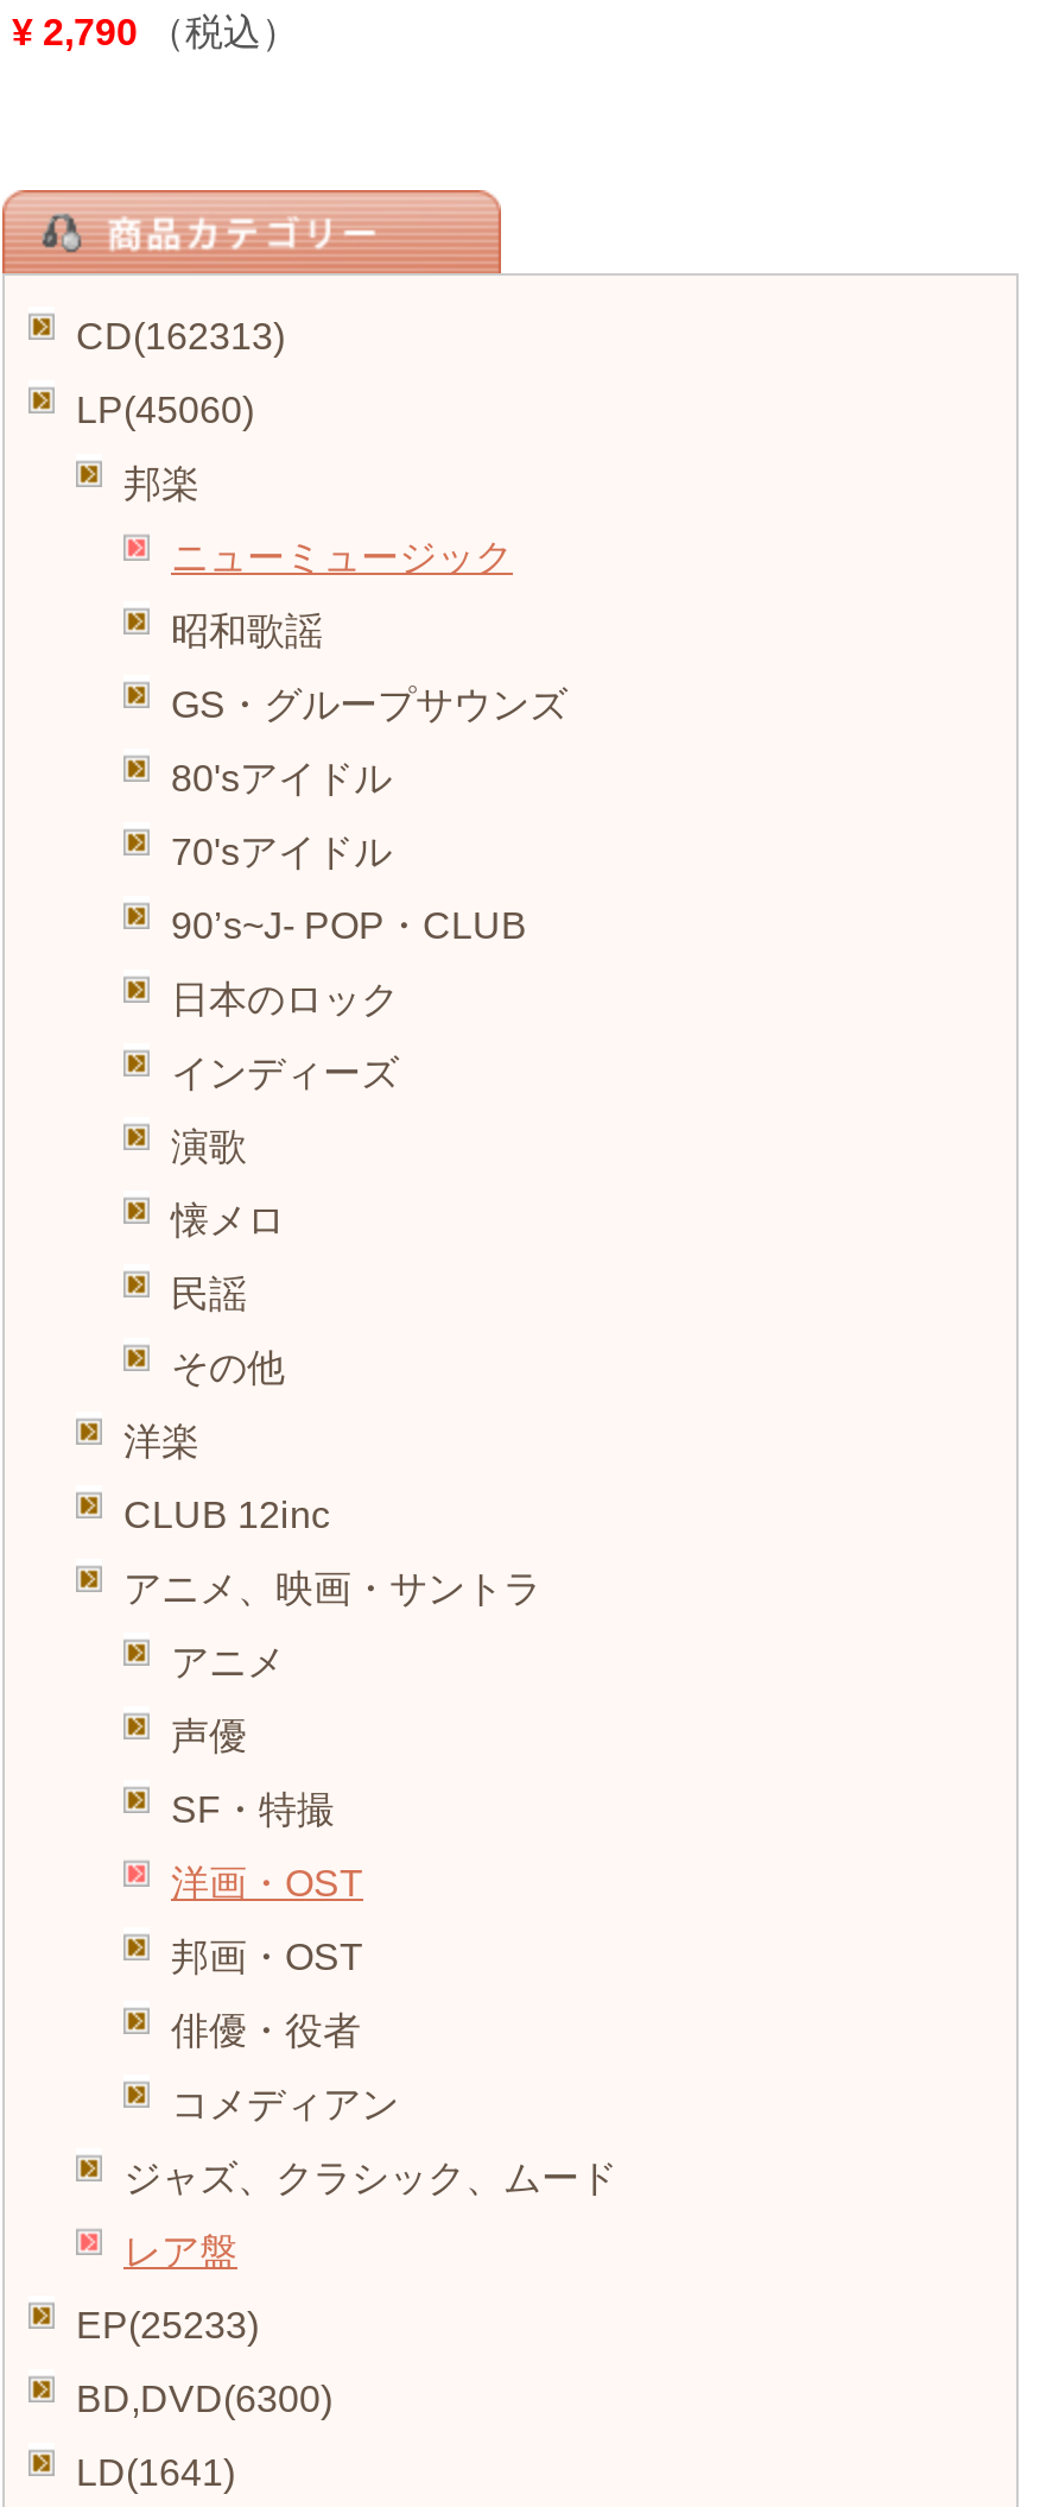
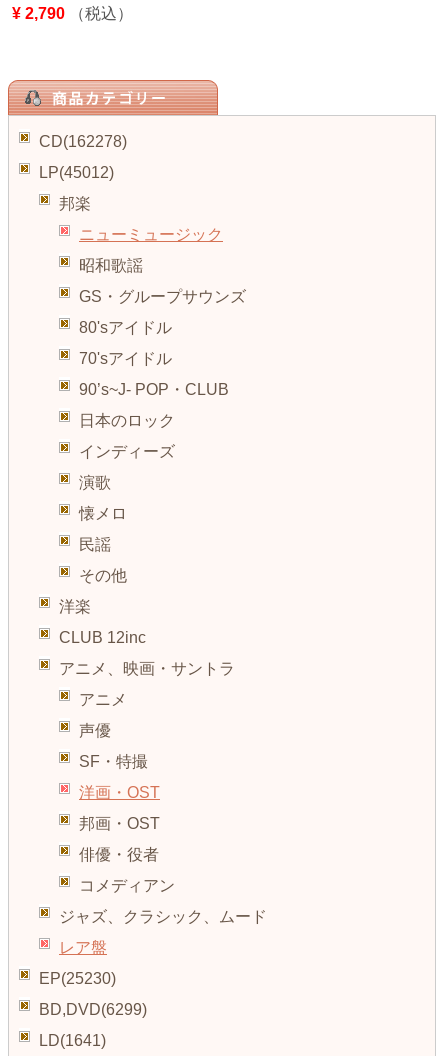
[76,317,285,357] CD(162313) -> [39,133,127,150] CD(162278)
[76,390,254,431] LP(45060) -> [39,164,114,181] LP(45012)
[76,2306,259,2346] EP(25233) -> [39,970,116,987] EP(25230)
[76,2379,332,2420] BD,DVD(6300) -> [39,1001,147,1018] BD,DVD(6299)

